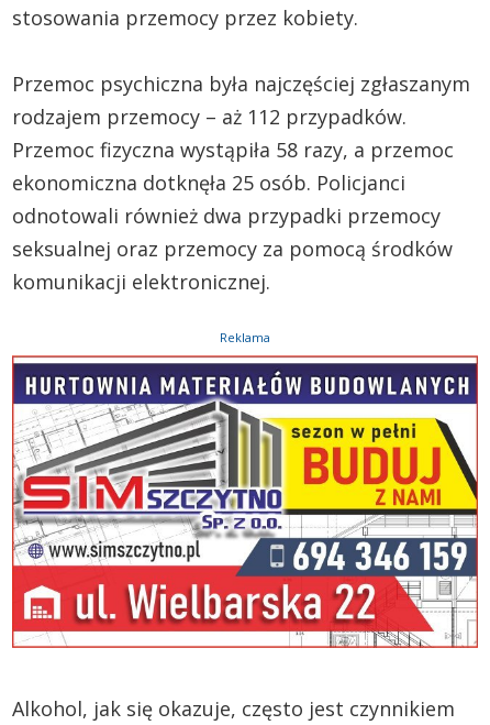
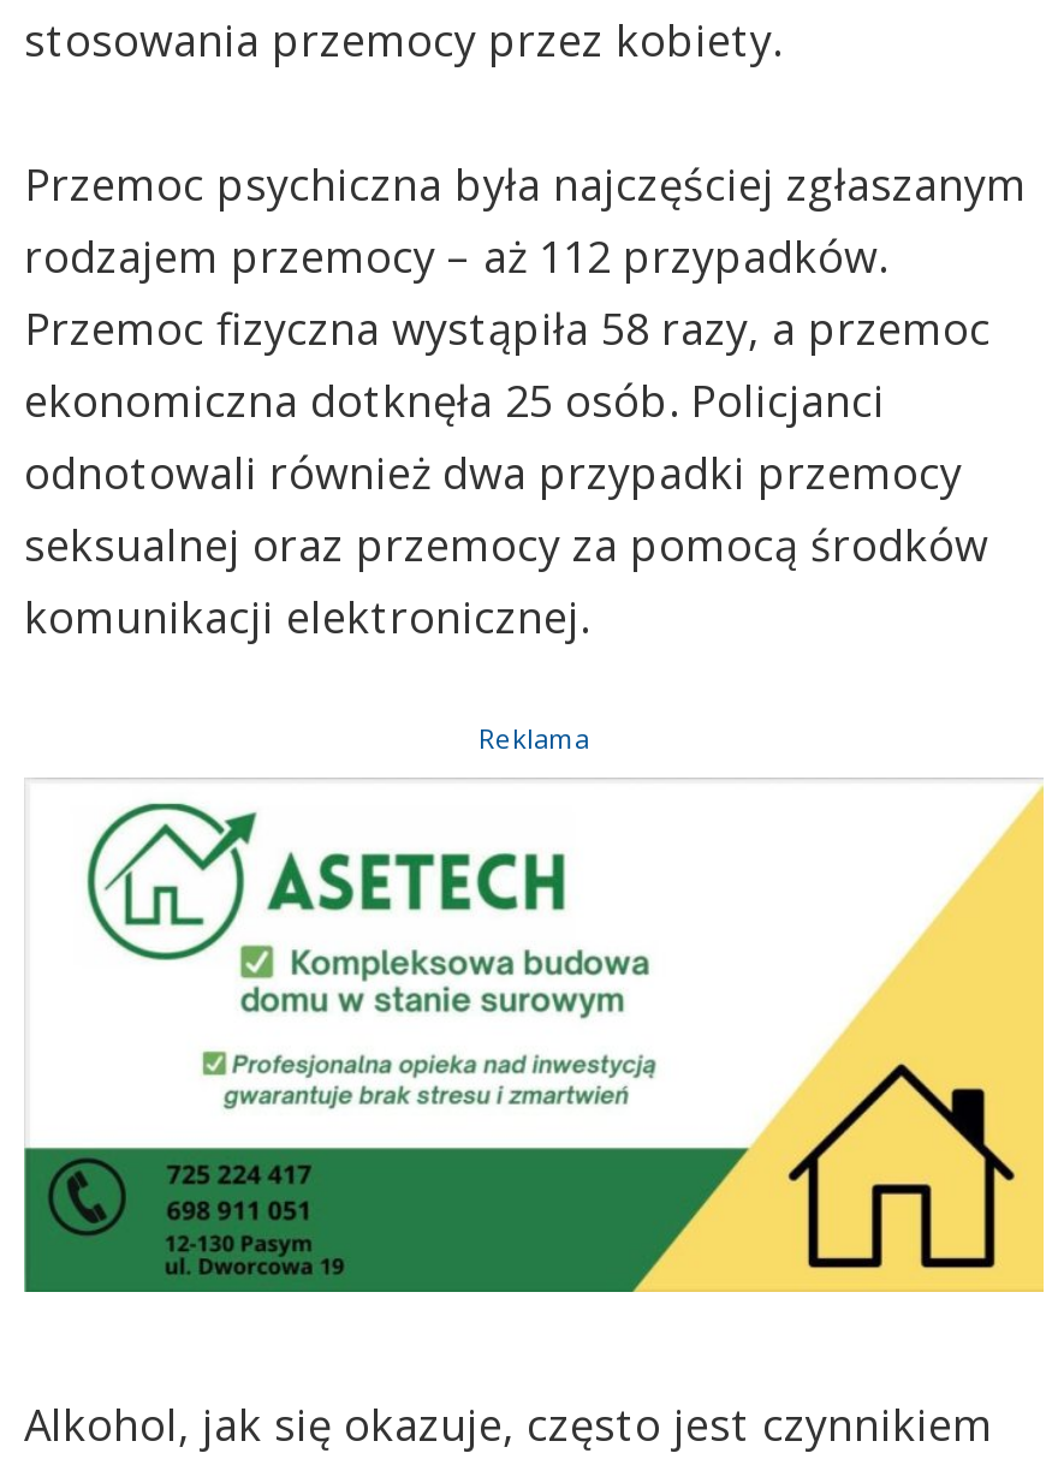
[11,354,479,649] [image] -> [22,776,1046,1296] [image]

